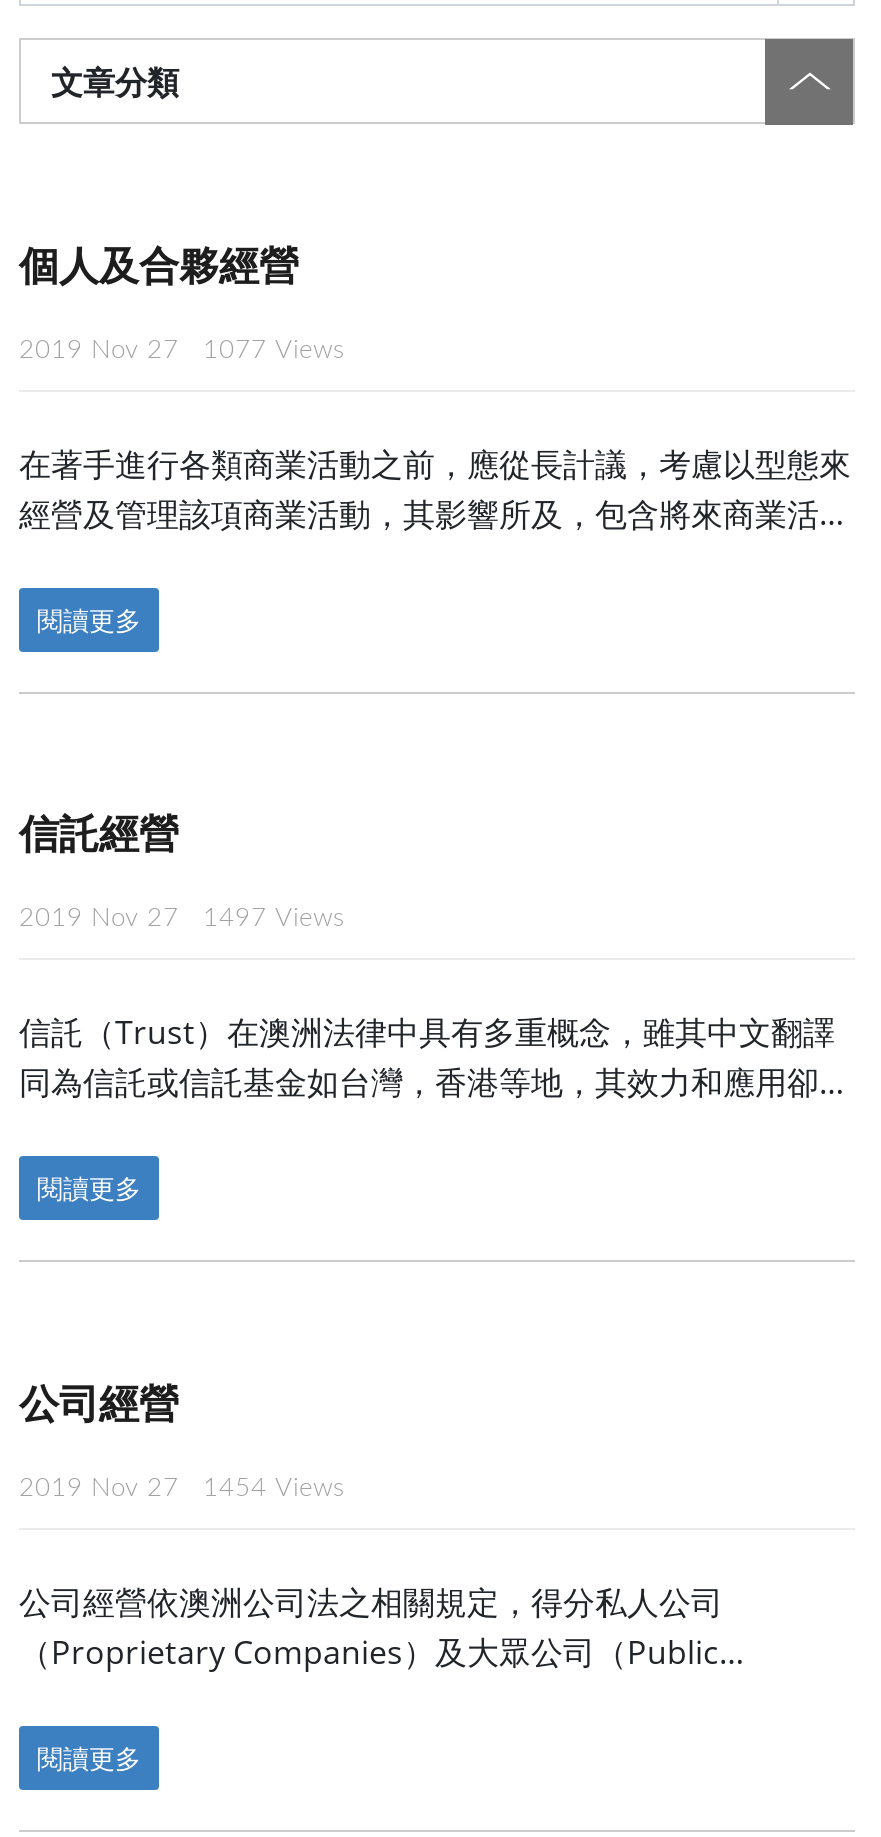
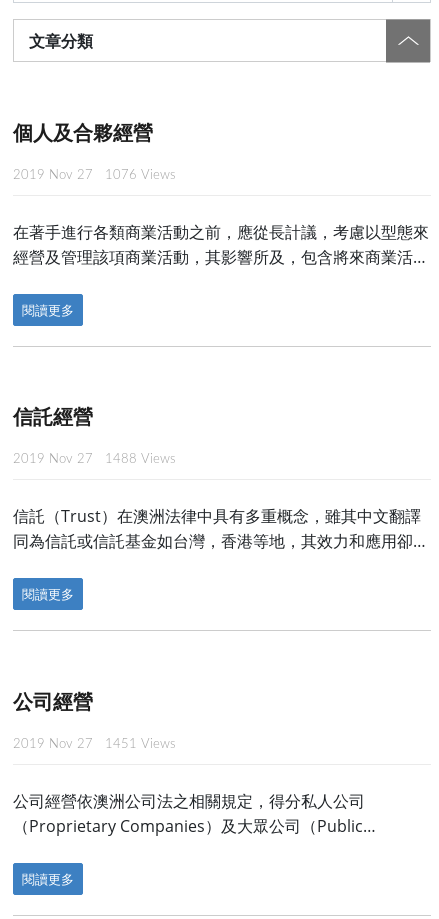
[19,337,345,363] 2019 Nov 27 1077 Views -> [13,169,176,182] 2019 Nov 27 1076 Views
[19,906,345,932] 2019 Nov 27 1497 Views -> [13,453,176,466] 2019 Nov 27 1488 Views
[19,1476,345,1502] 2019 Nov 27 1454 Views -> [13,738,176,751] 2019 Nov 27 1451 Views

